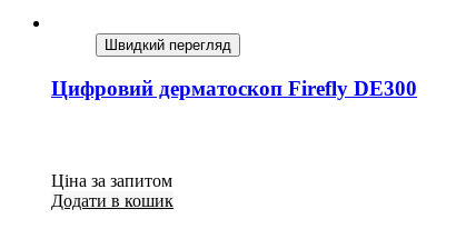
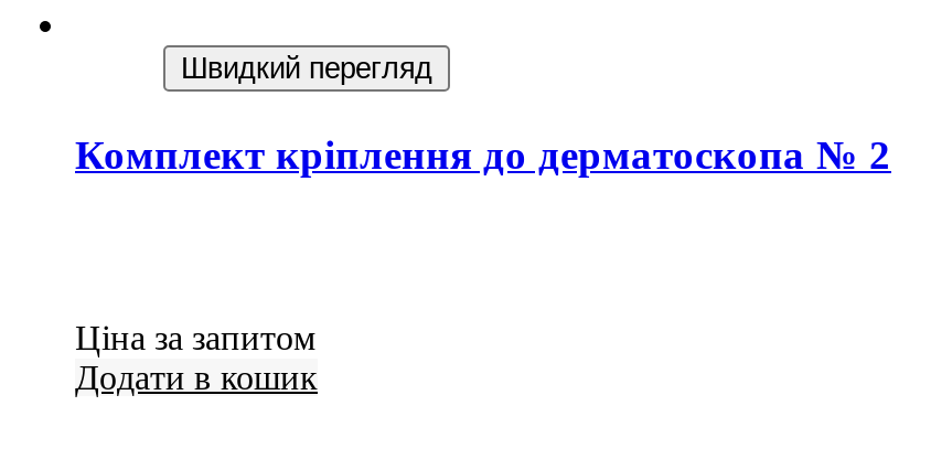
[51,77,417,100] Цифровий дерматоскоп Firefly DE300 -> [75,131,891,178] Комплект кріплення до дерматоскопа № 2

